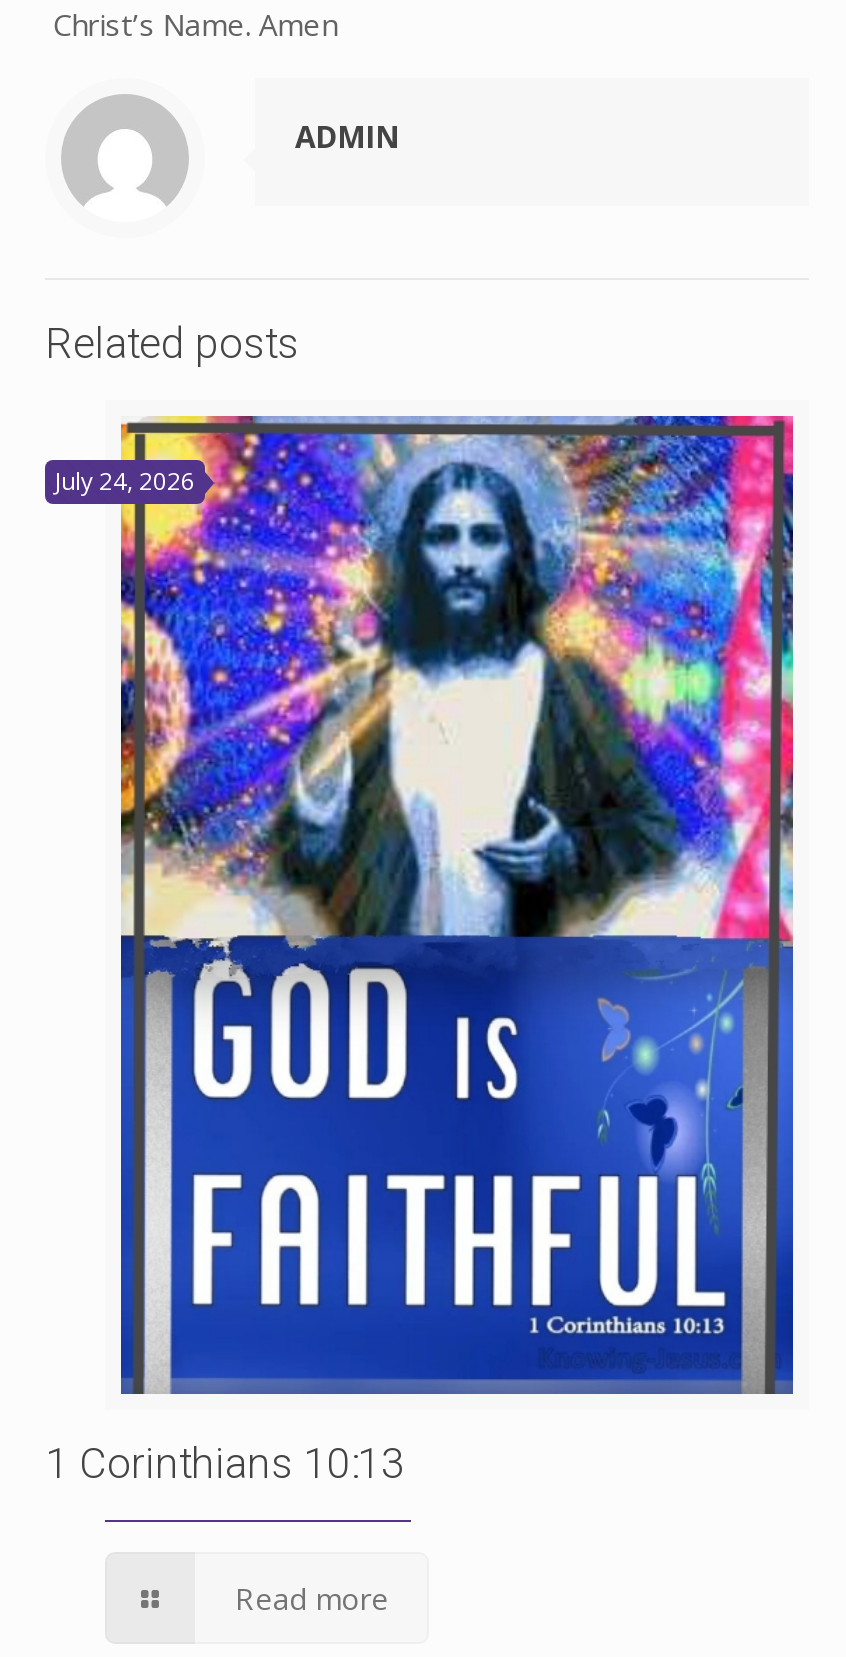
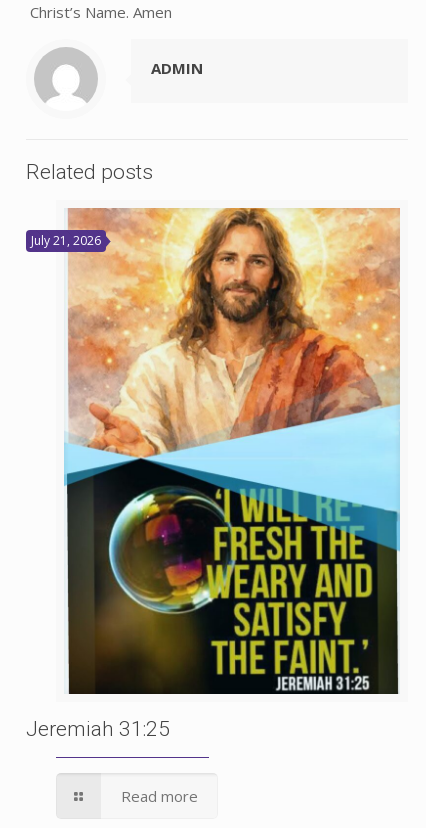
[55,414,795,1396] [image] | July 24, 2026 -> [31,207,401,695] [image] | July 21, 2026
[45,1439,405,1487] 1 Corinthians 10:13 -> [26,716,170,740] Jeremiah 31:25

